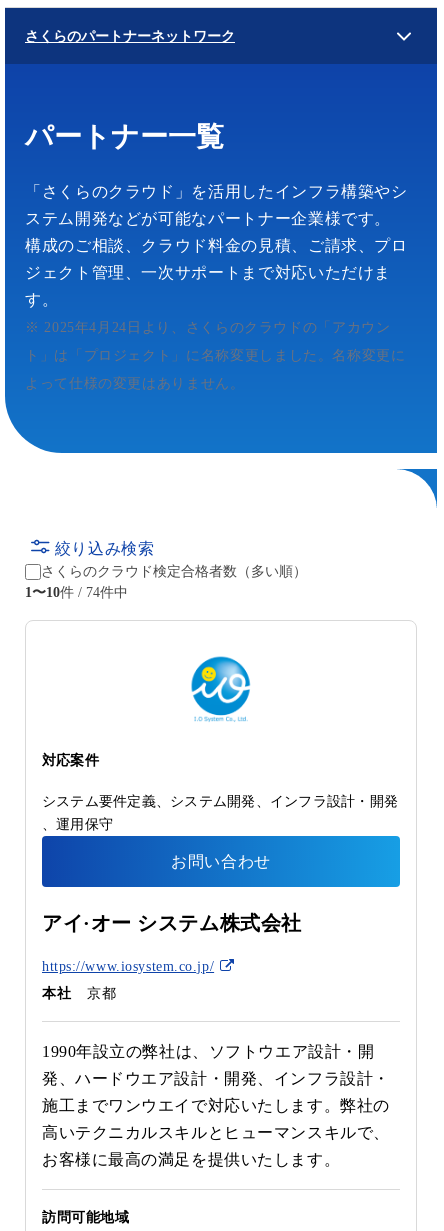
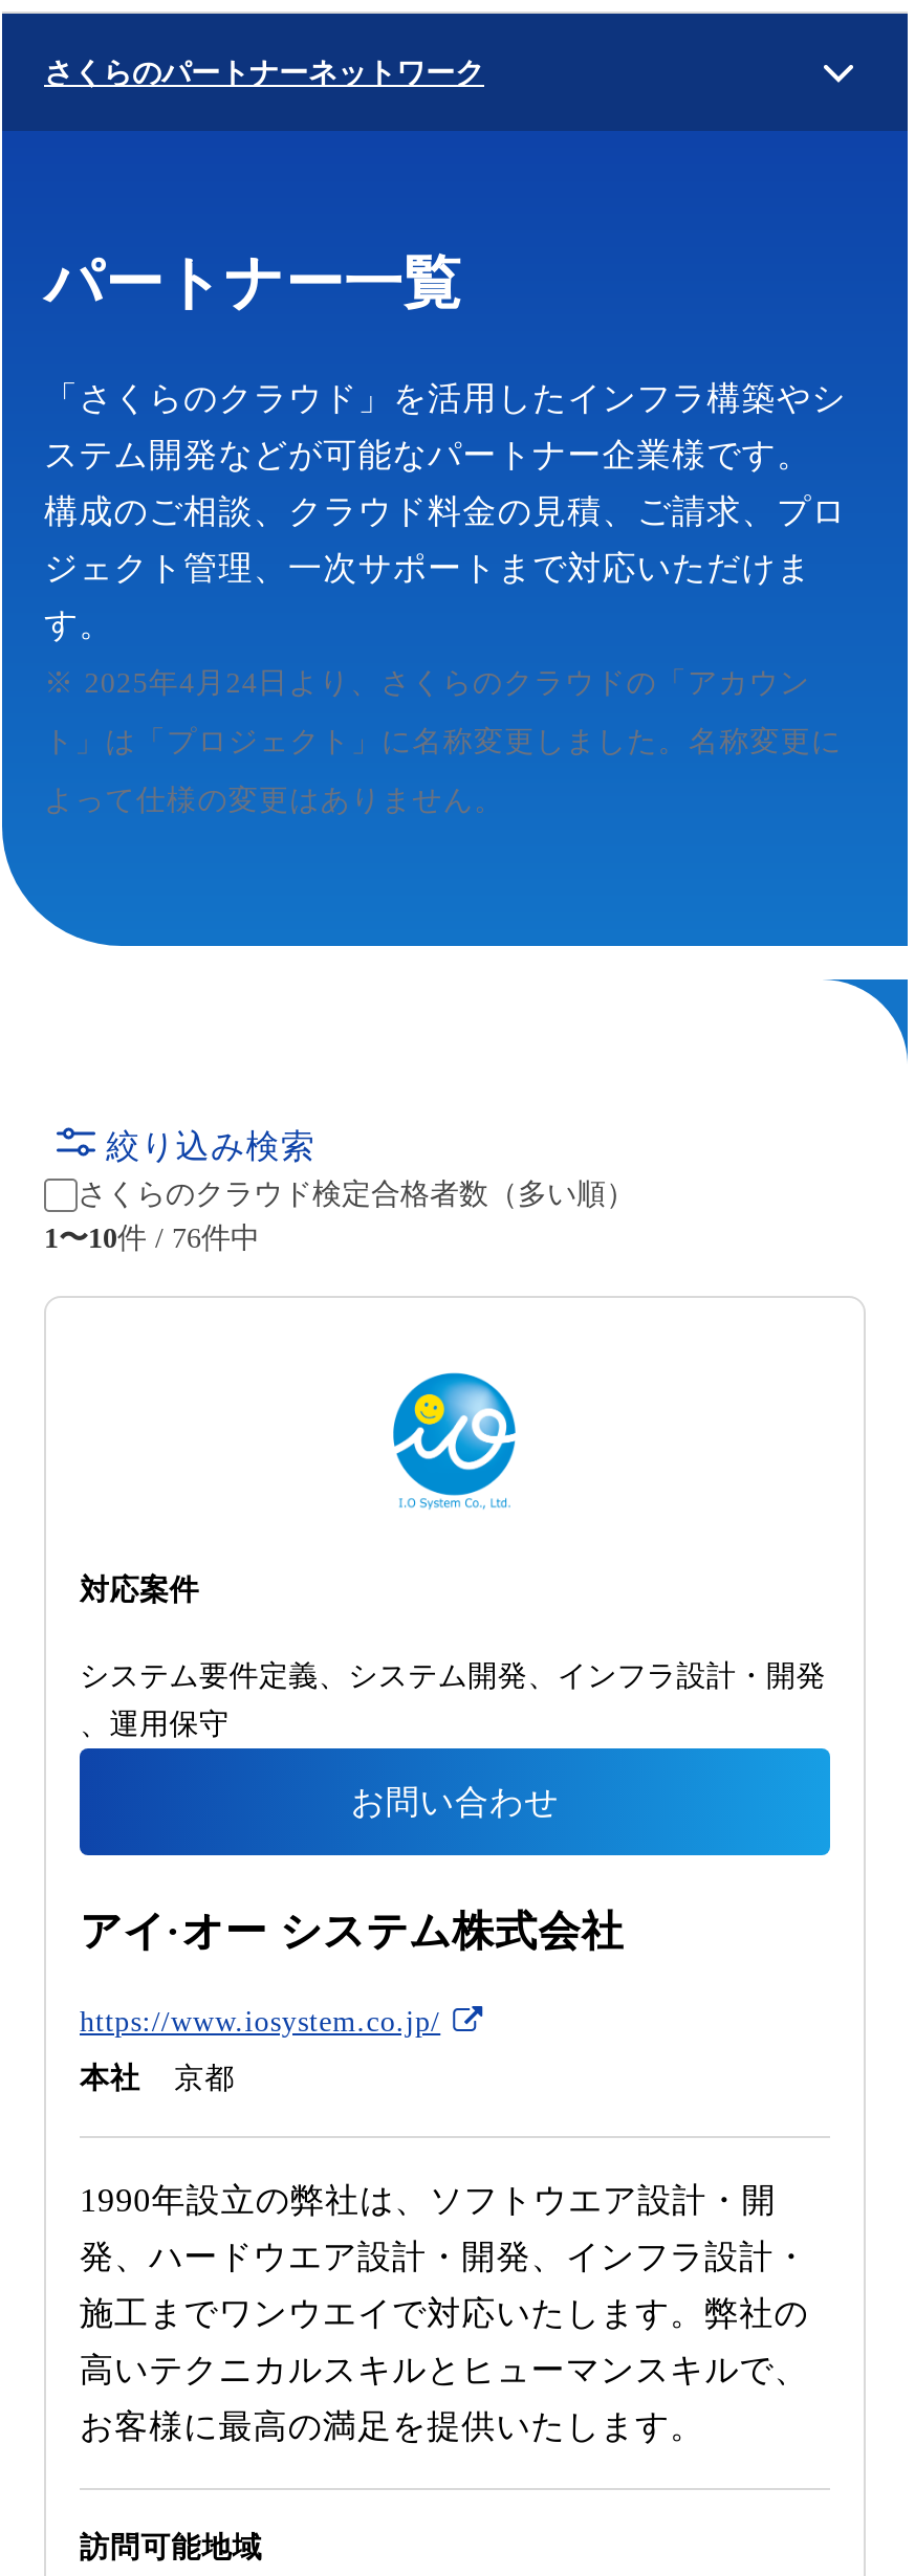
[25,585,128,600] 1〜10件 / 74件中 -> [44,1223,260,1254] 1〜10件 / 76件中

